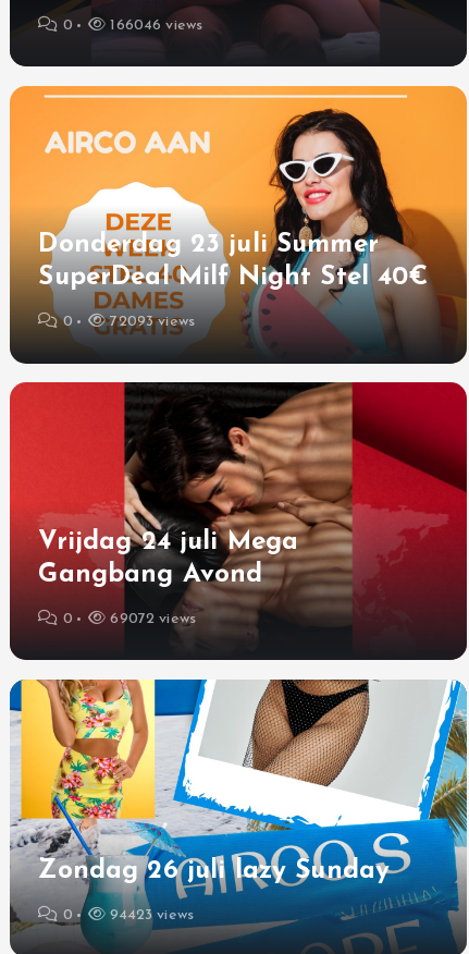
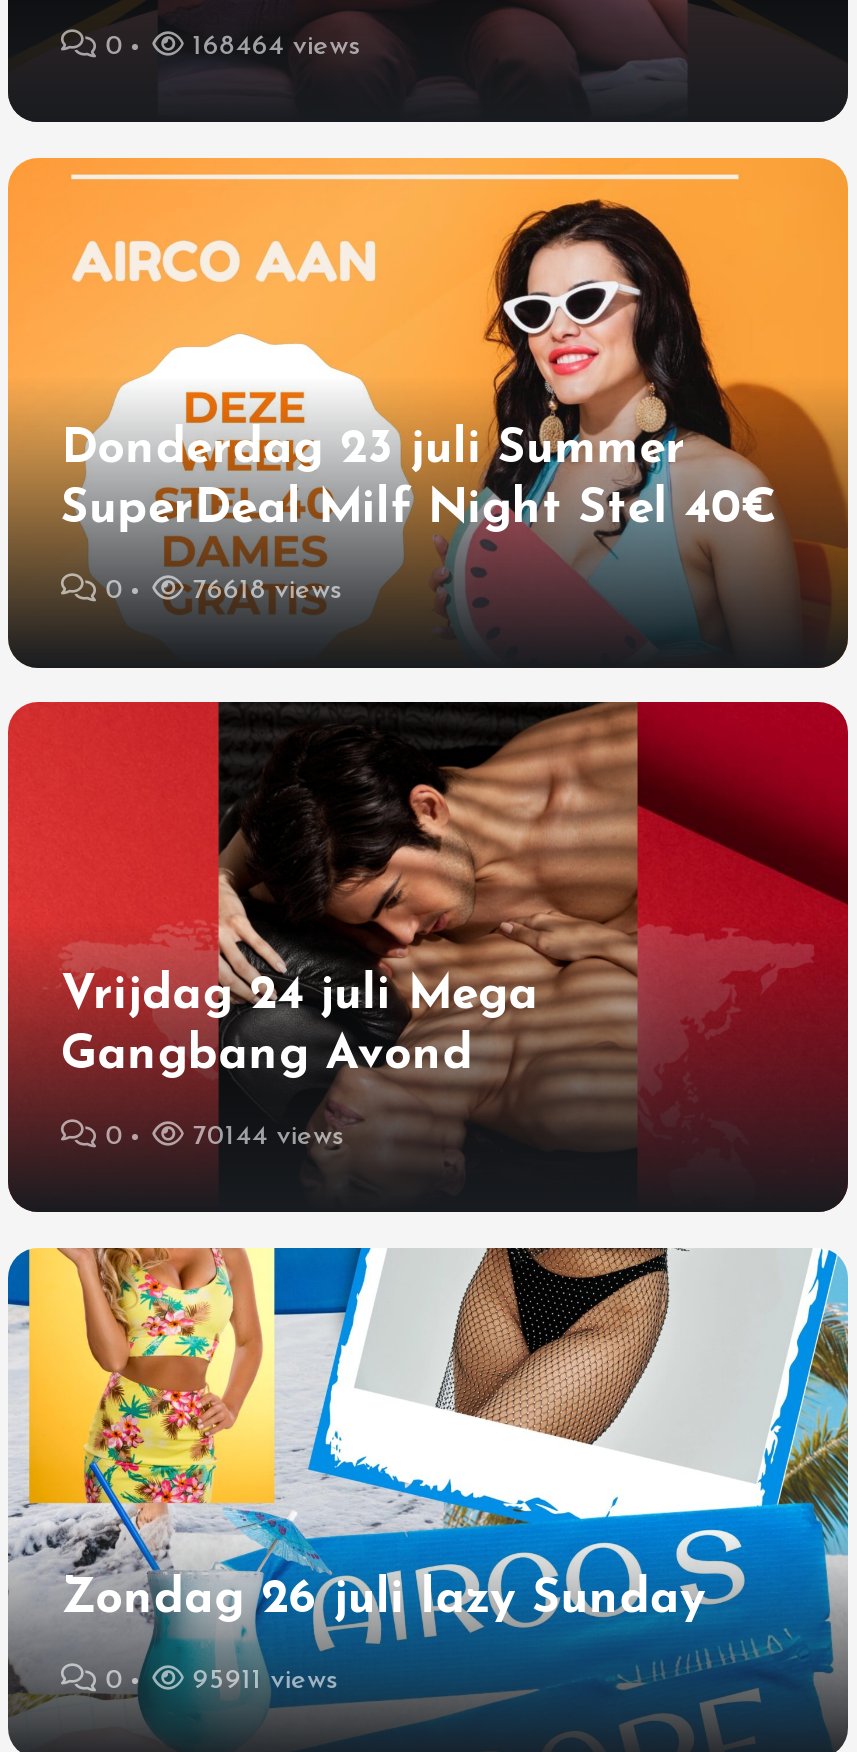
[106,17,203,33] 166046 views -> [184,31,360,61] 168464 views
[106,314,195,330] 72093 views -> [184,577,342,607] 76618 views
[106,611,196,627] 69072 views -> [184,1122,344,1152] 70144 views
[106,908,194,924] 94423 views -> [184,1667,338,1697] 95911 views

